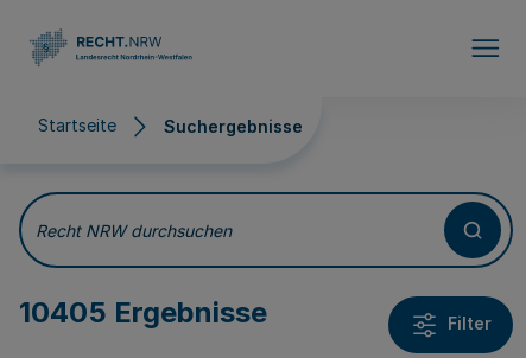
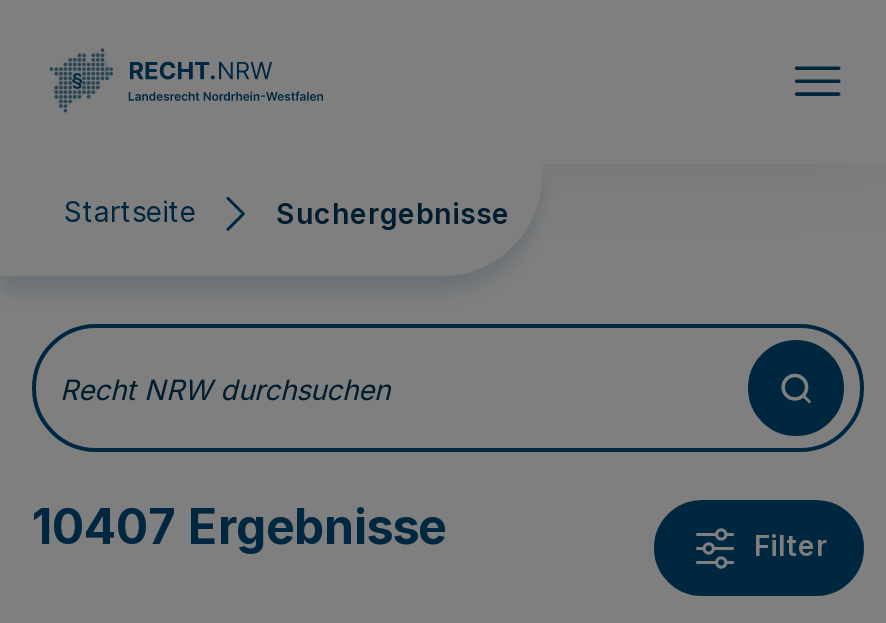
[19,295,267,330] 10405 Ergebnisse -> [32,498,446,556] 10407 Ergebnisse

